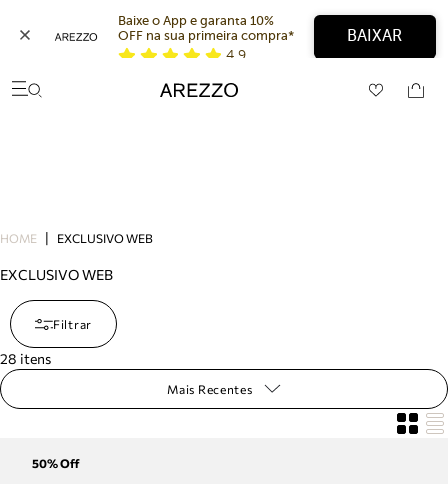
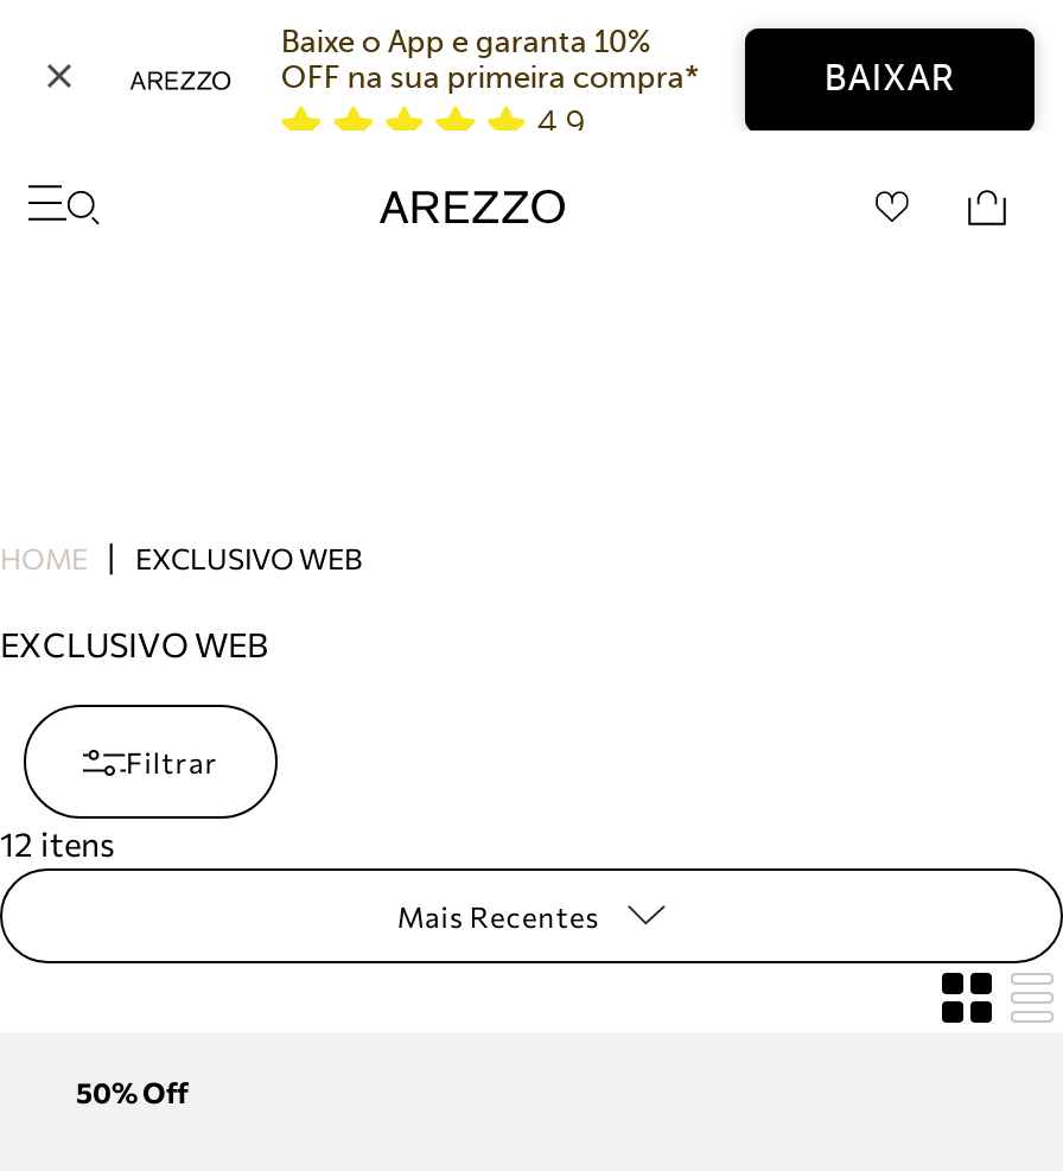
[0,350,51,367] 28 itens -> [0,823,114,864] 12 itens

